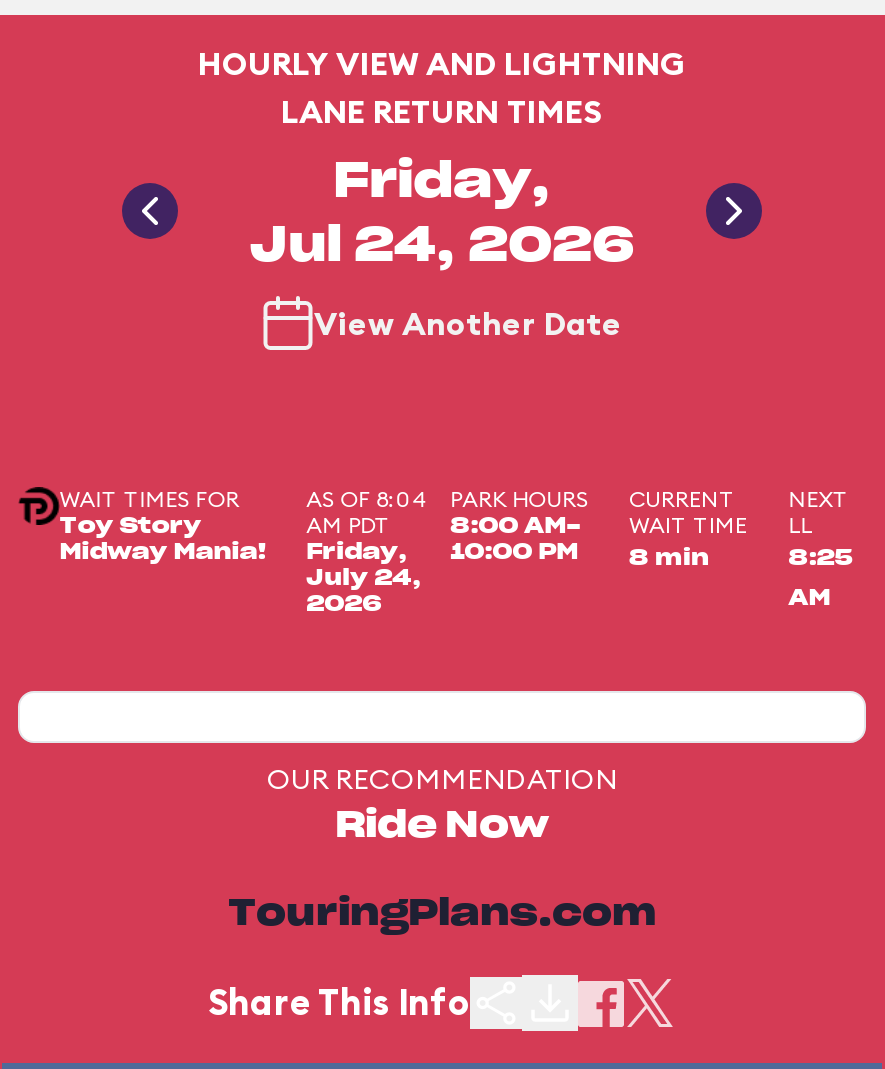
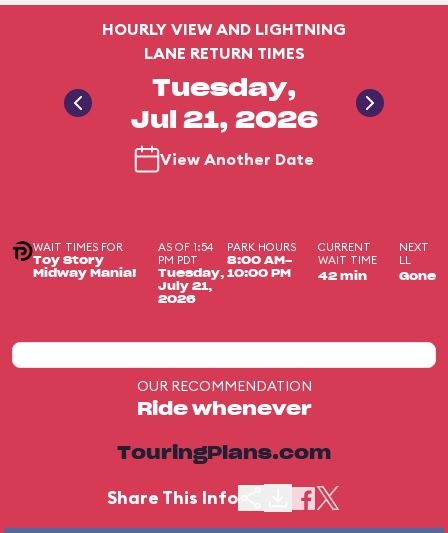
[250,159,634,271] Friday, | Jul 24, 2026 -> [130,77,317,133] Tuesday, | Jul 21, 2026
[306,485,424,589] AS OF 8:04 | AM PDT | Friday, | July 24, -> [158,240,224,292] AS OF 1:54 | PM PDT | Tuesday, | July 21,
[629,547,709,569] 8 min -> [318,271,367,282] 42 min
[788,547,852,609] 8:25 | AM -> [399,271,436,282] Gone
[335,809,549,845] Ride Now -> [136,401,311,419] Ride whenever

